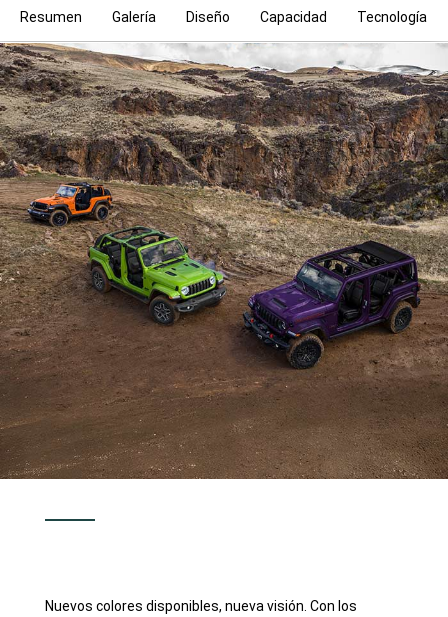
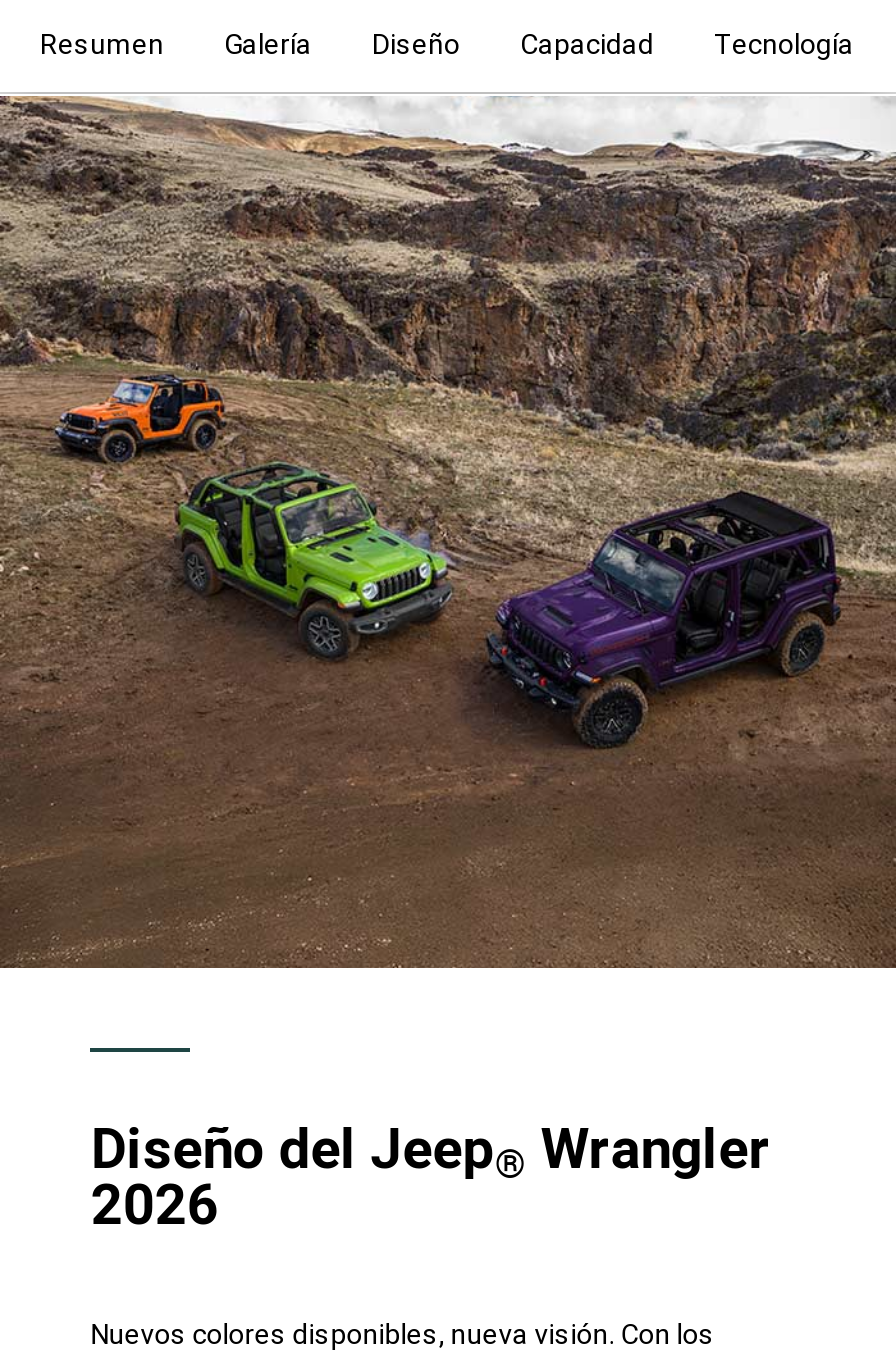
none -> [90,1115,770,1237] Diseño del Jeep® Wrangler | 2026

